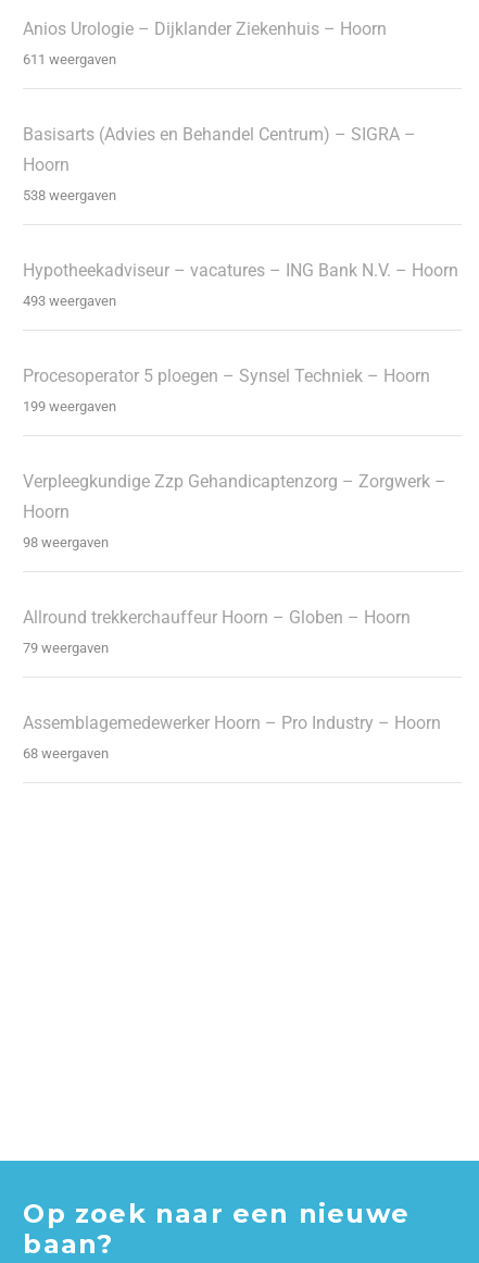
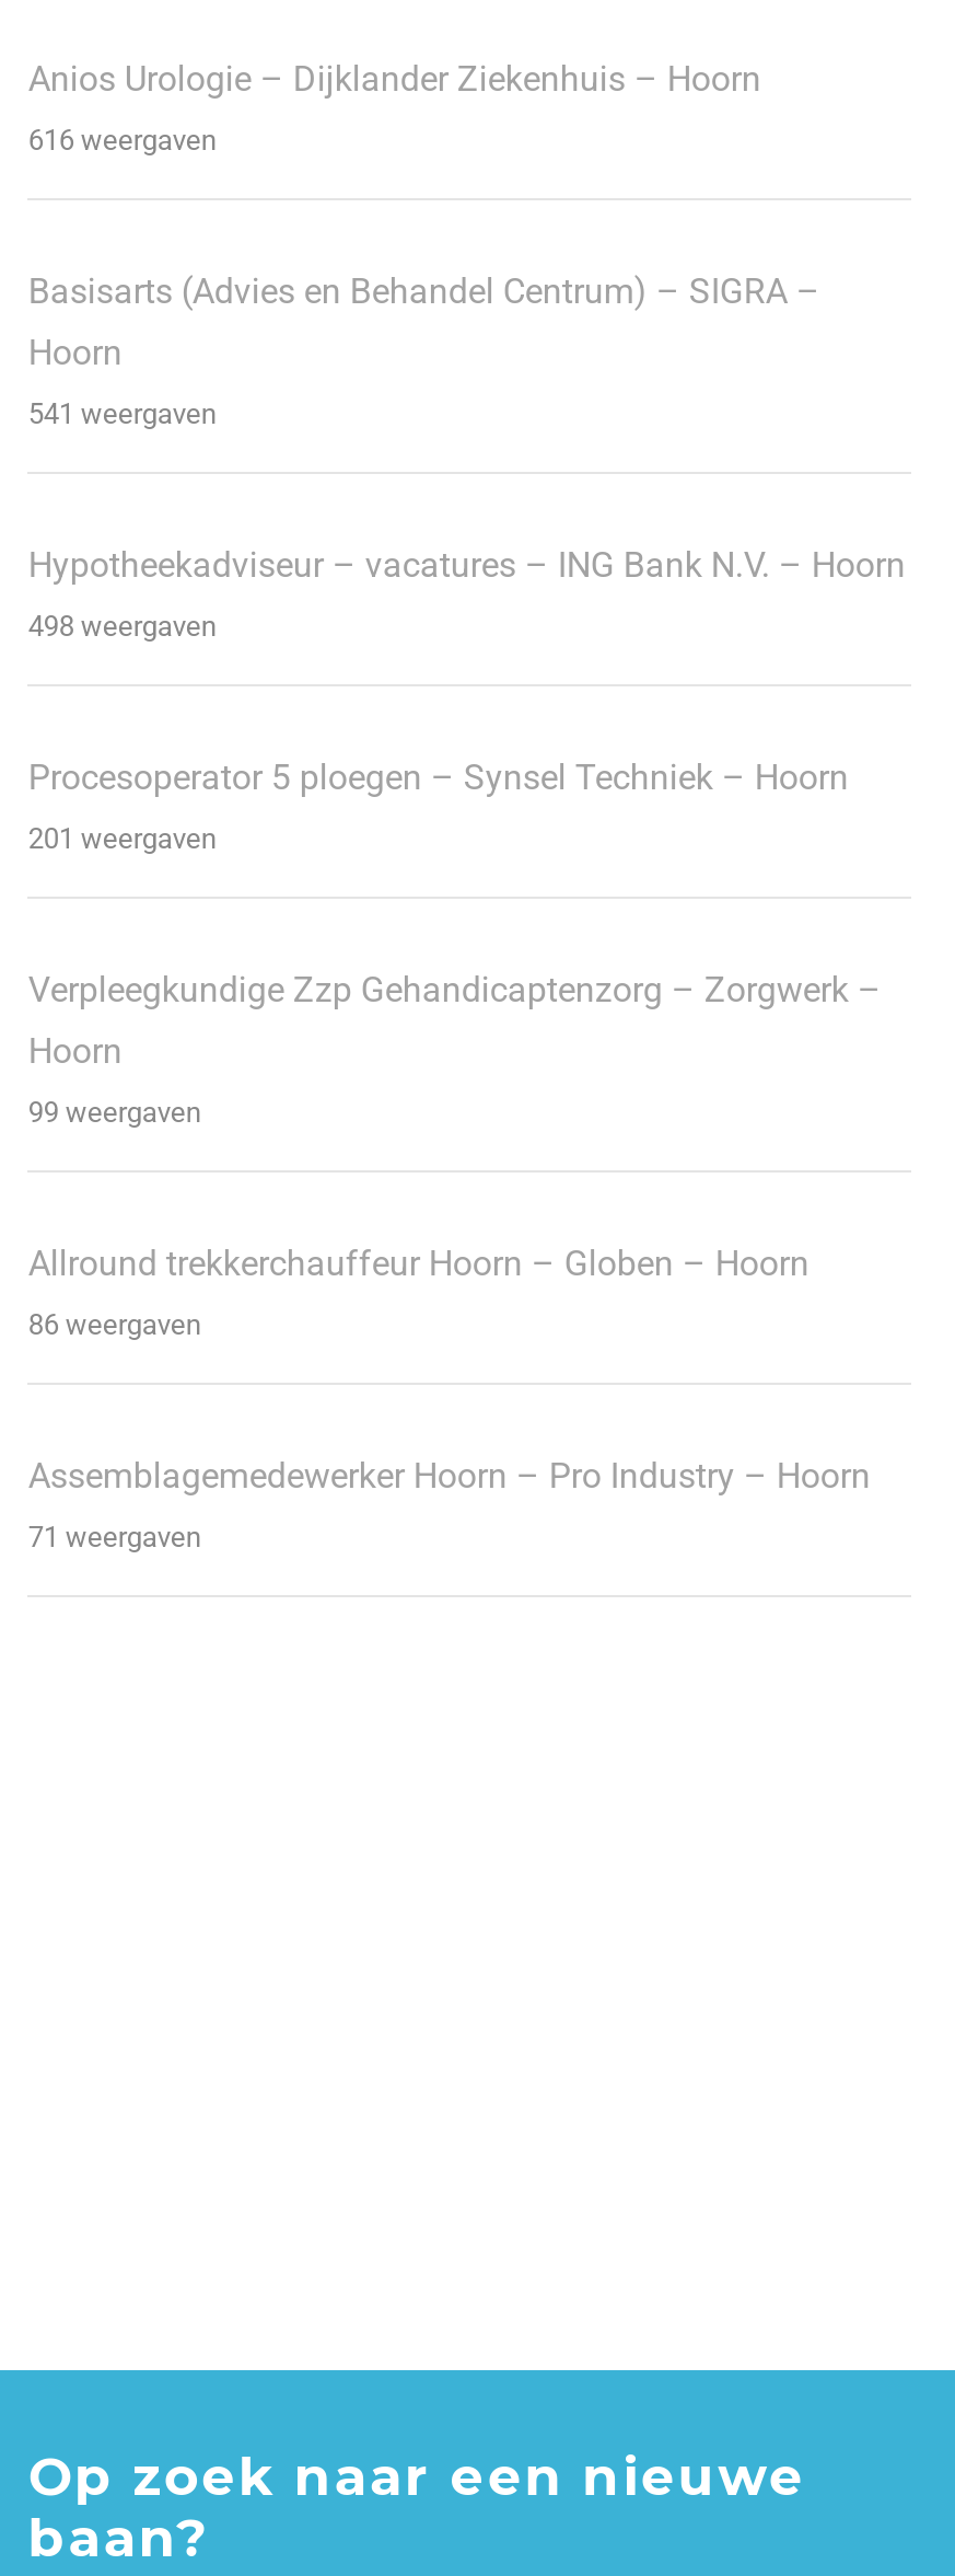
[23,51,117,67] 611 weergaven -> [28,125,216,157] 616 weergaven
[23,187,117,203] 538 weergaven -> [28,398,216,431] 541 weergaven
[23,293,117,309] 493 weergaven -> [28,611,216,644] 498 weergaven
[23,398,117,414] 199 weergaven -> [28,823,216,856] 201 weergaven
[23,534,109,550] 98 weergaven -> [28,1097,201,1130] 99 weergaven
[23,640,109,656] 79 weergaven -> [28,1309,201,1342] 86 weergaven
[23,745,109,761] 68 weergaven -> [28,1522,201,1554] 71 weergaven

